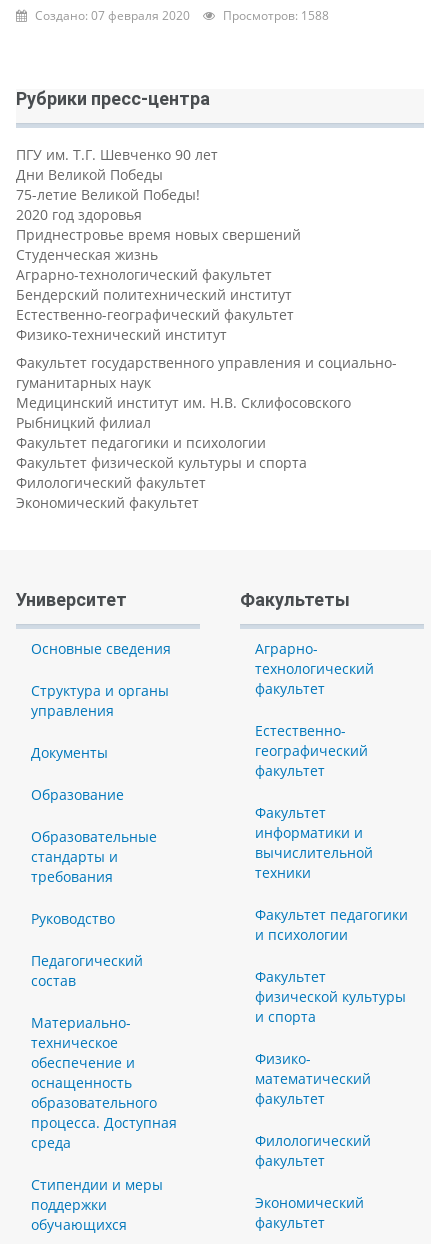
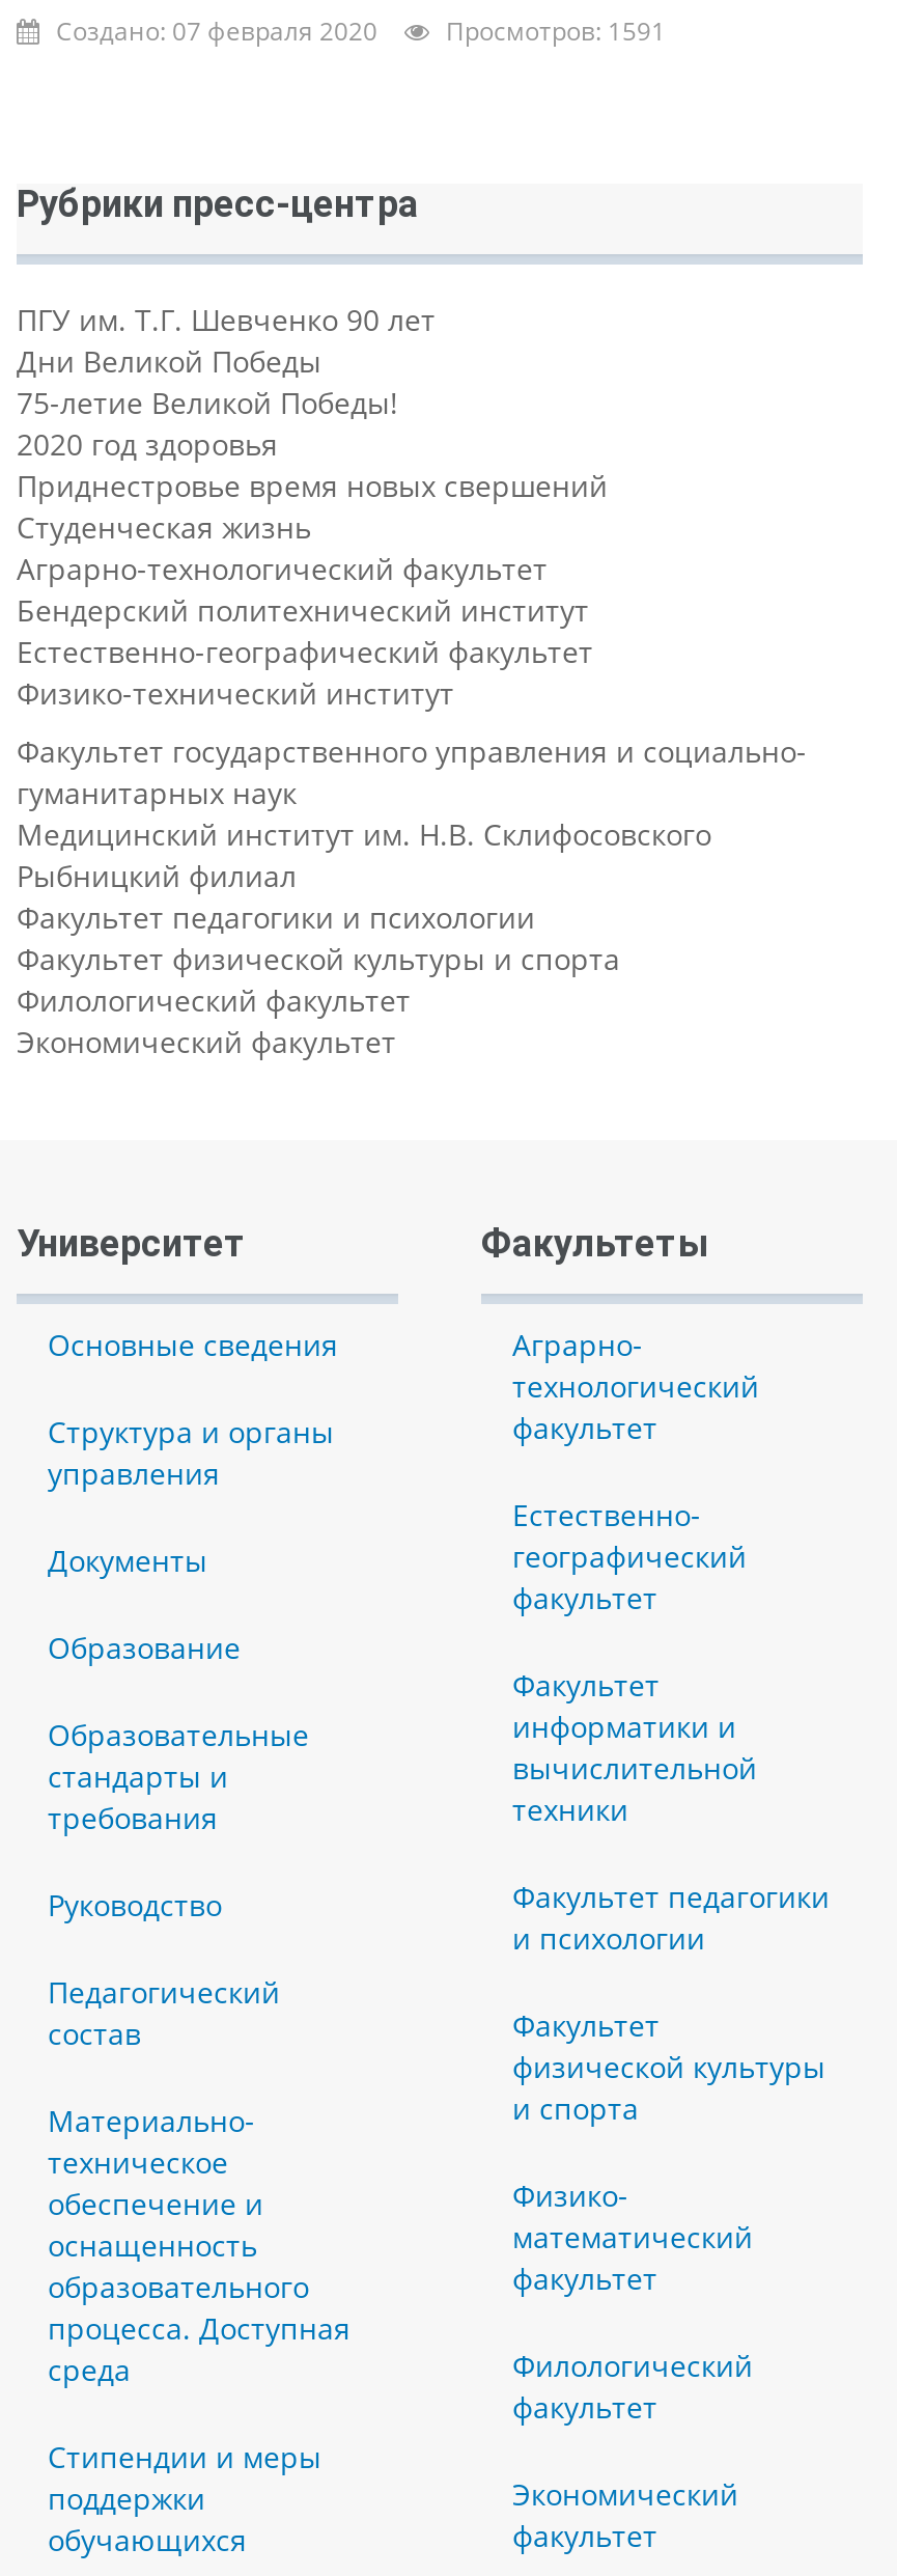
[35,6,329,23] Создано: 07 февраля 2020 Просмотров: 1588 -> [56,12,666,48] Создано: 07 февраля 2020 Просмотров: 1591

